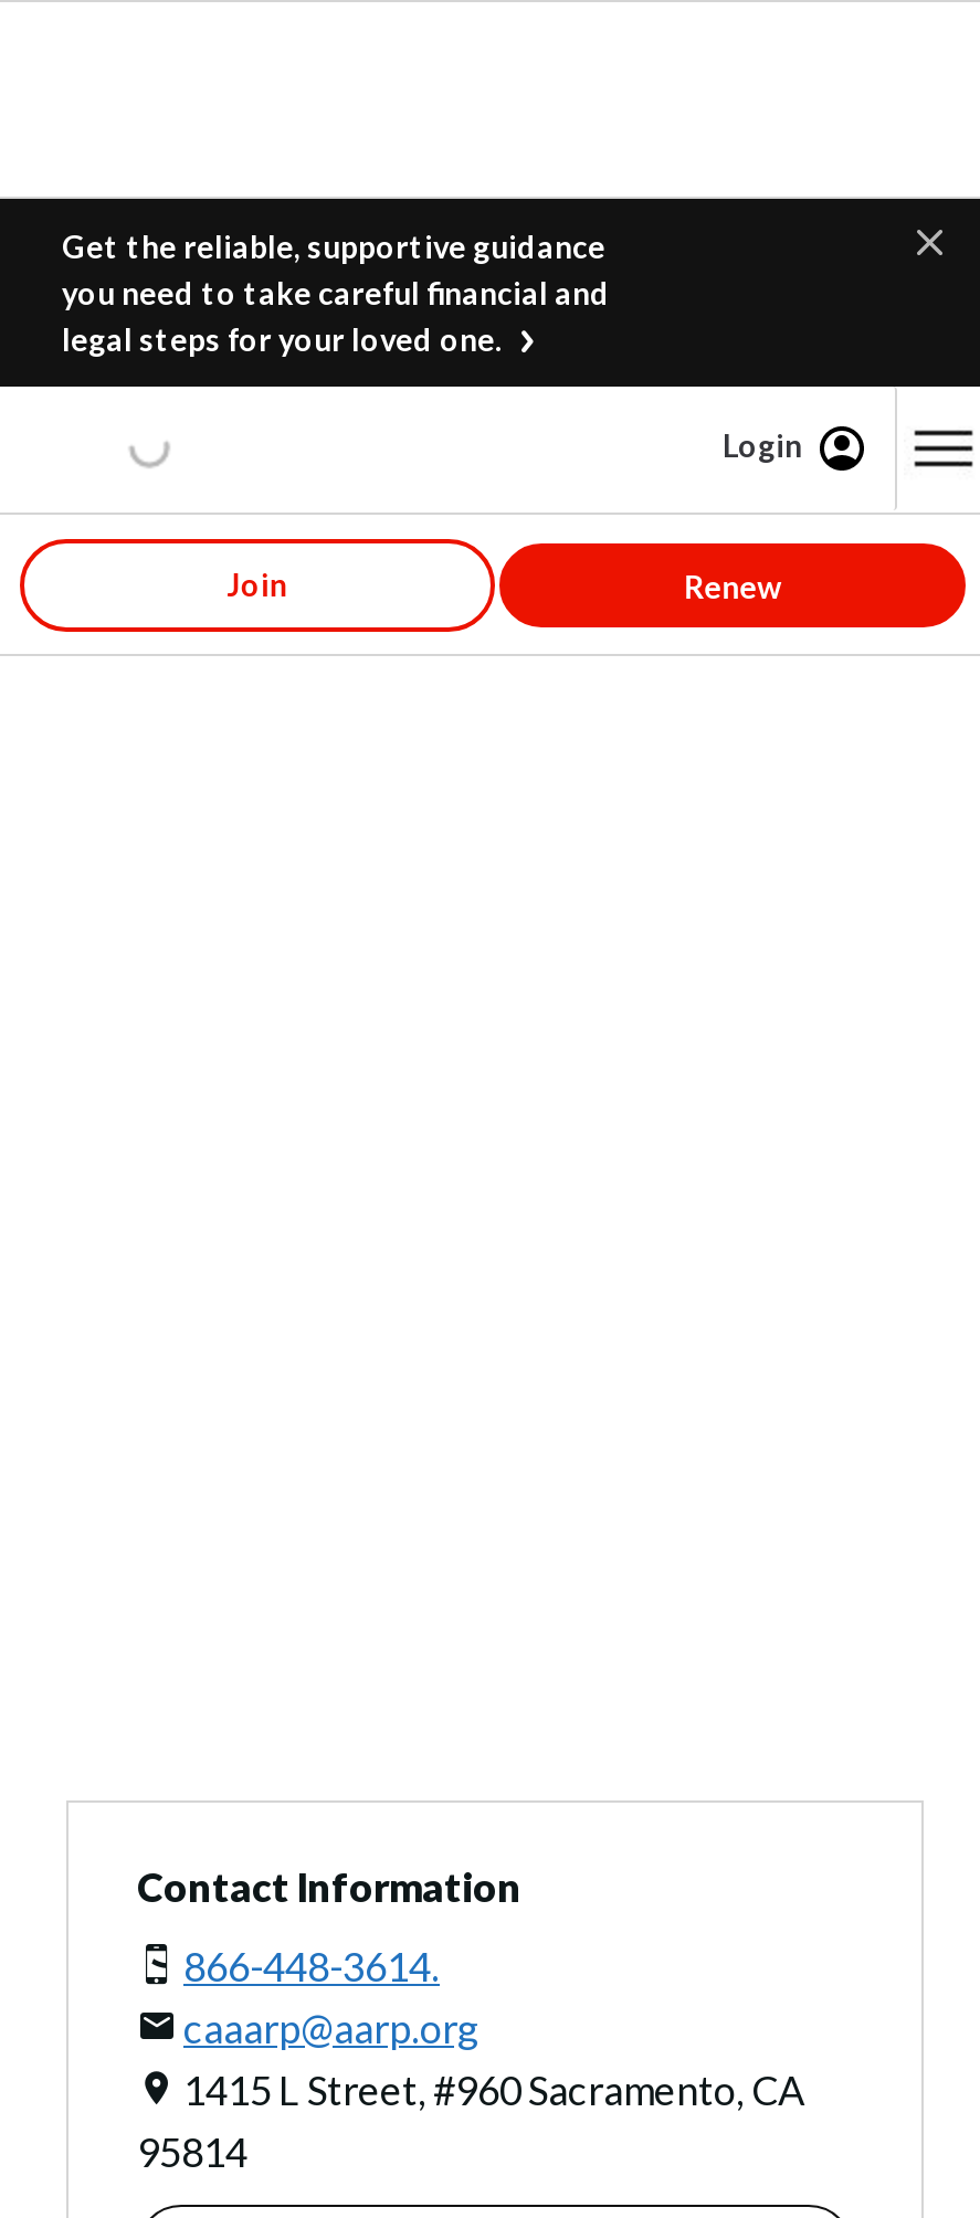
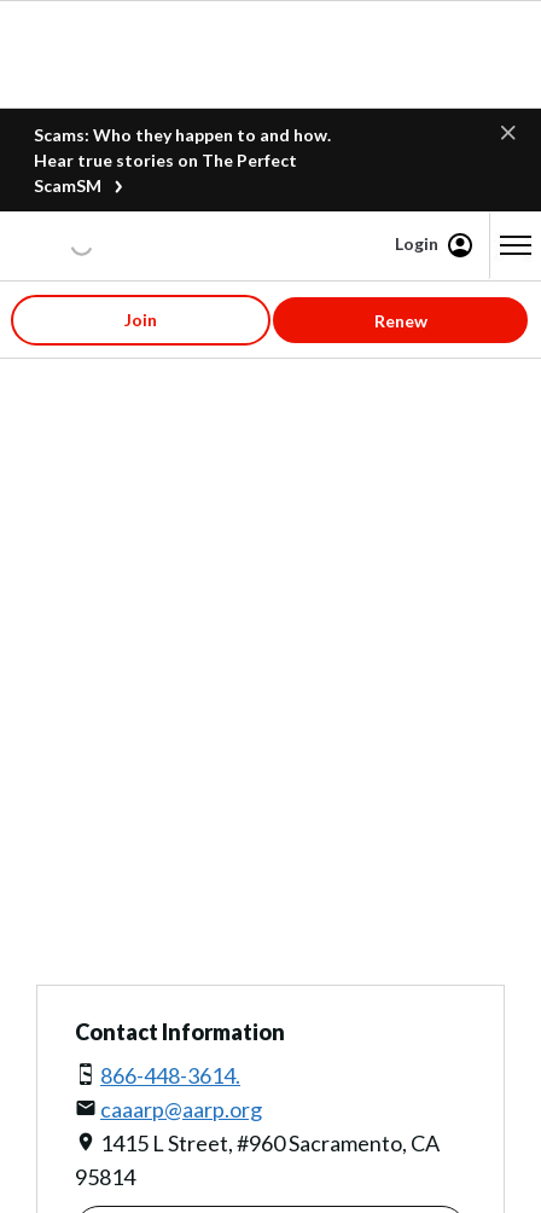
[62,228,610,358] Get the reliable, supportive guidance | you need to take careful financial and | legal steps for your loved one. -> [34,124,331,196] Scams: Who they happen to and how. | Hear true stories on The Perfect | ScamSM

